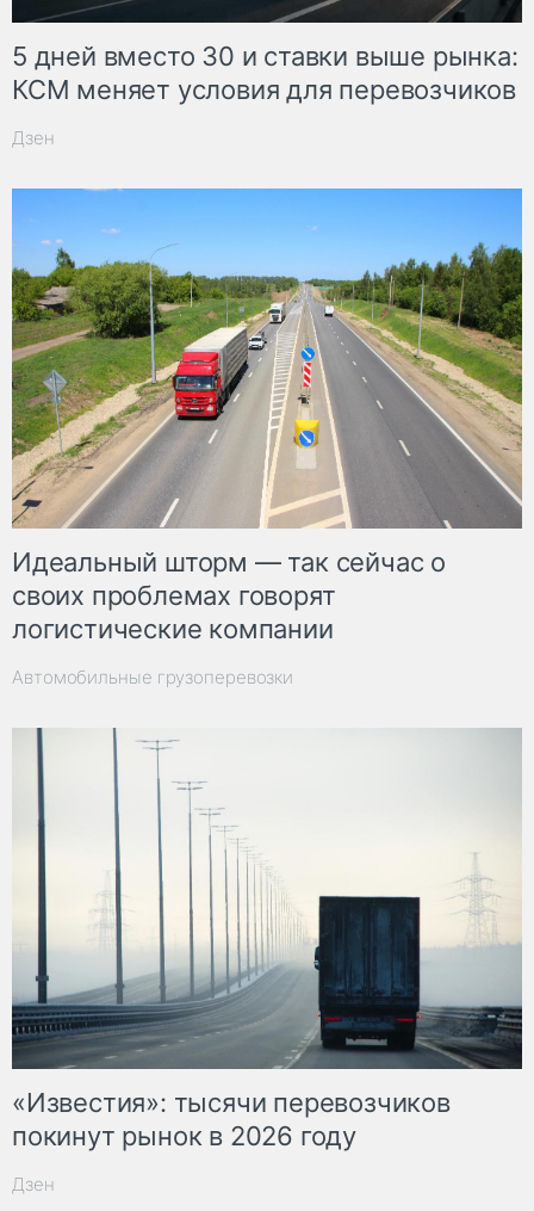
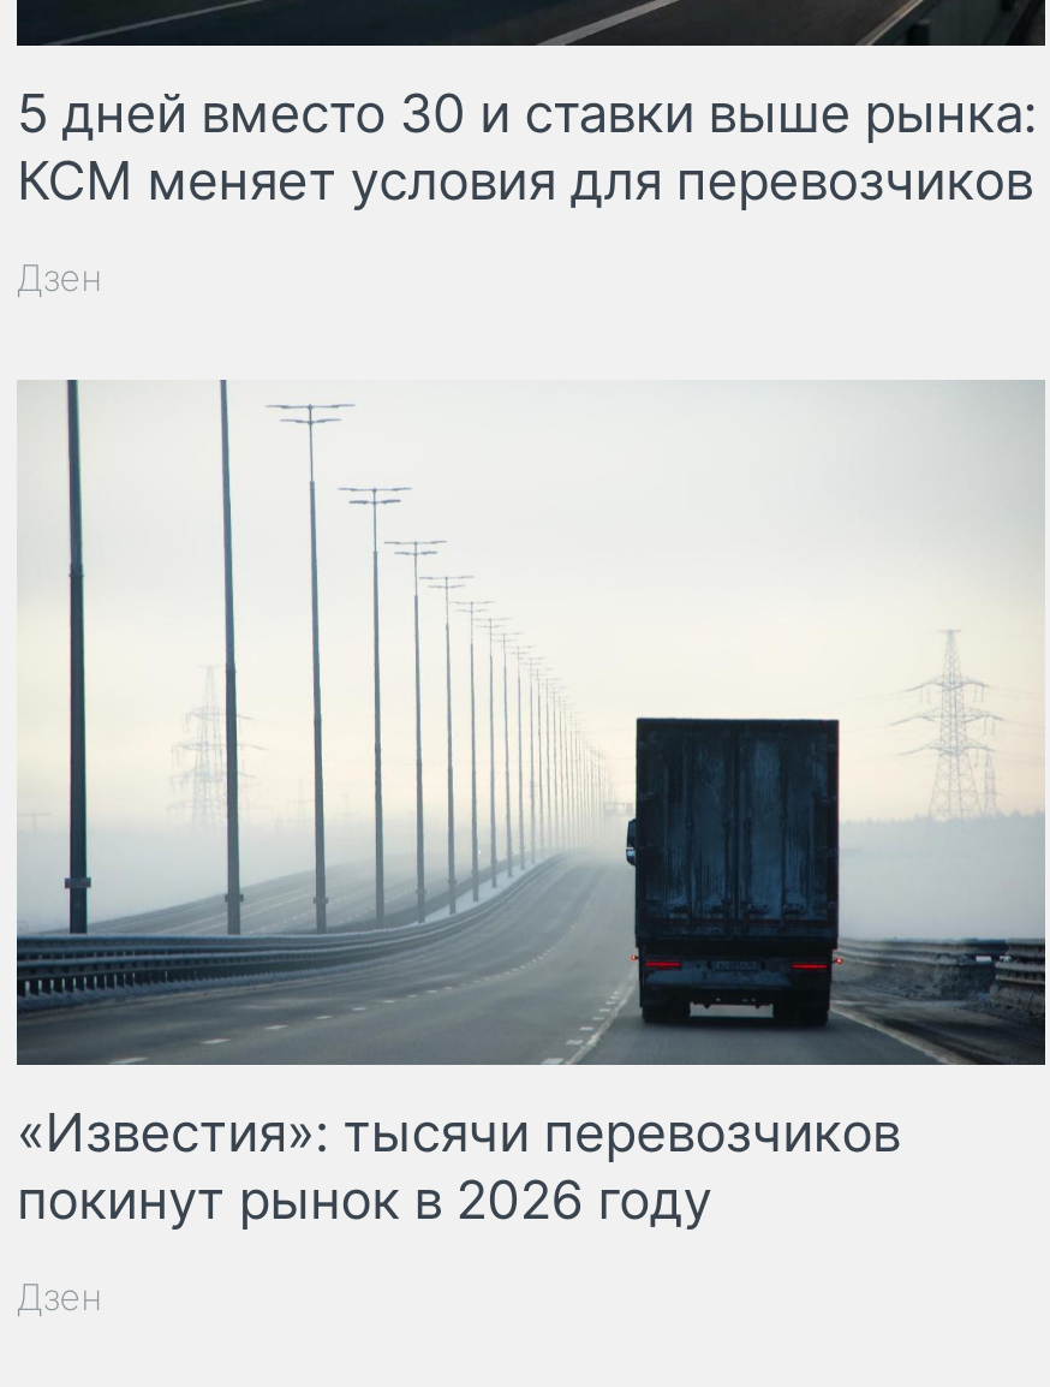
[11,187,523,689] [image] | Идеальный шторм — так сейчас о | своих проблемах говорят | логистические компании | Автомобильные грузоперевозки -> none

